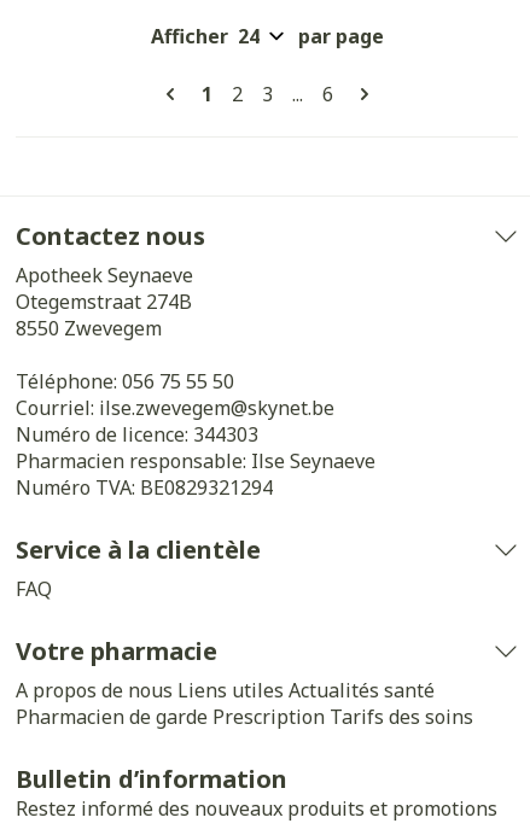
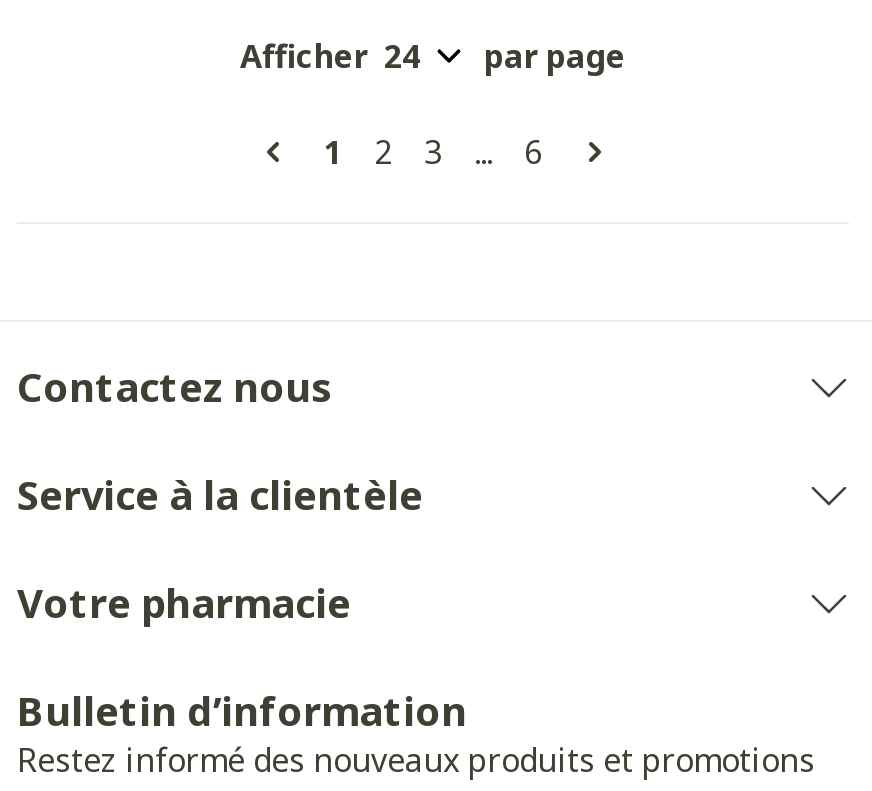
[16,262,375,501] Apotheek Seynaeve | Otegemstraat 274B | 8550 Zwevegem | Téléphone: 056 75 55 50 | Courriel: ilse.zwevegem@skynet.be | Numéro de licence: 344303 | Pharmacien responsable: Ilse Seynaeve | Numéro TVA: BE0829321294 -> none
[16,576,52,602] FAQ -> none
[16,677,473,730] A propos de nous Liens utiles Actualités santé | Pharmacien de garde Prescription Tarifs des soins -> none

